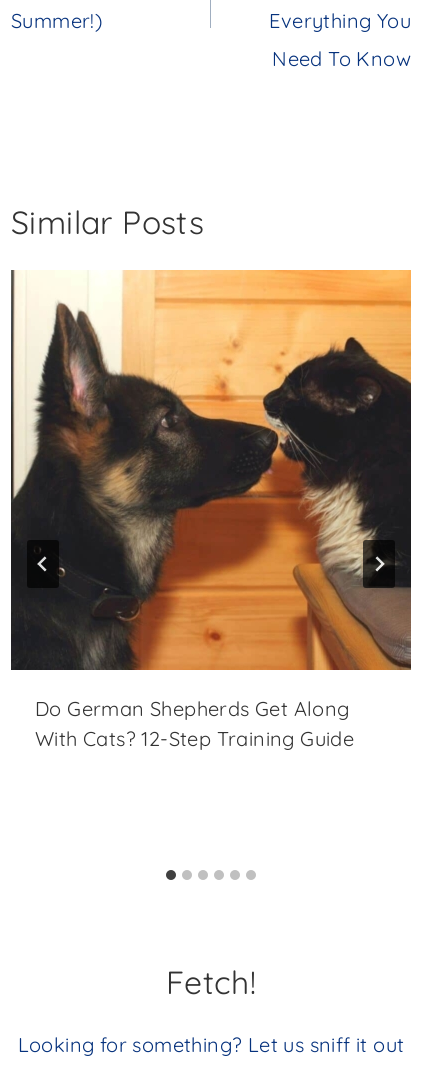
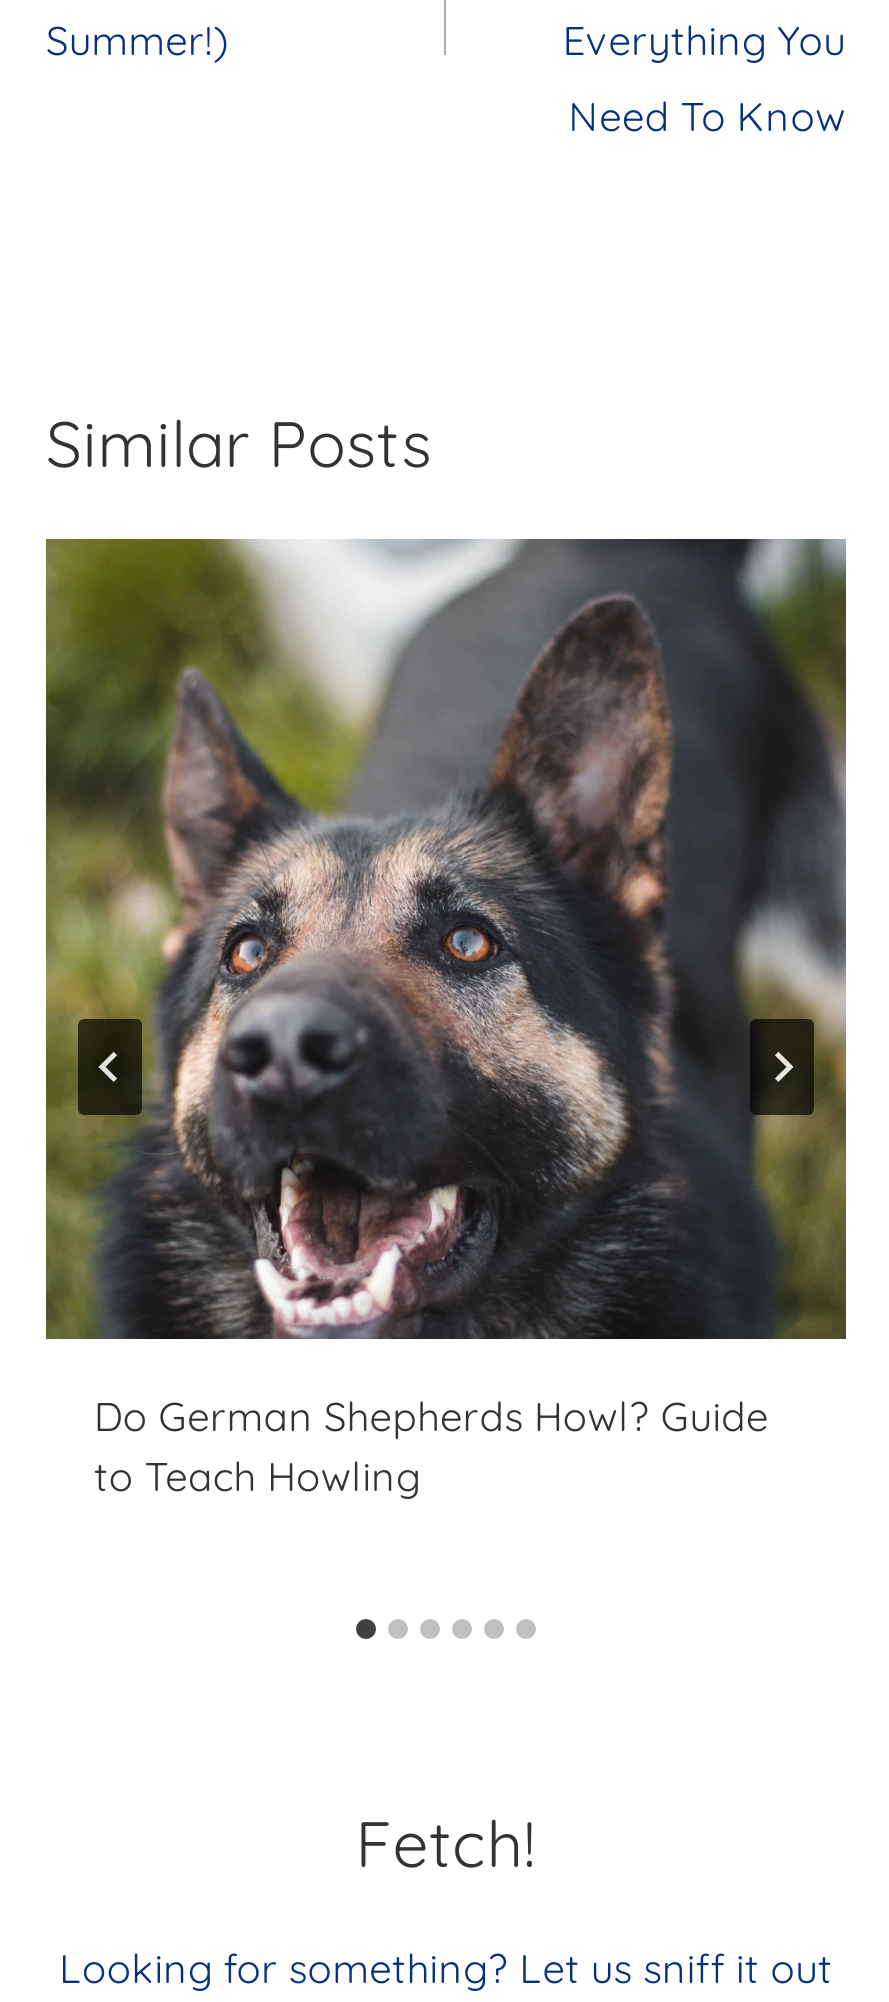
[11,269,412,751] [image] | Do German Shepherds Get Along | With Cats? 12-Step Training Guide -> [44,537,848,1501] [image] | Do German Shepherds Howl? Guide | to Teach Howling

